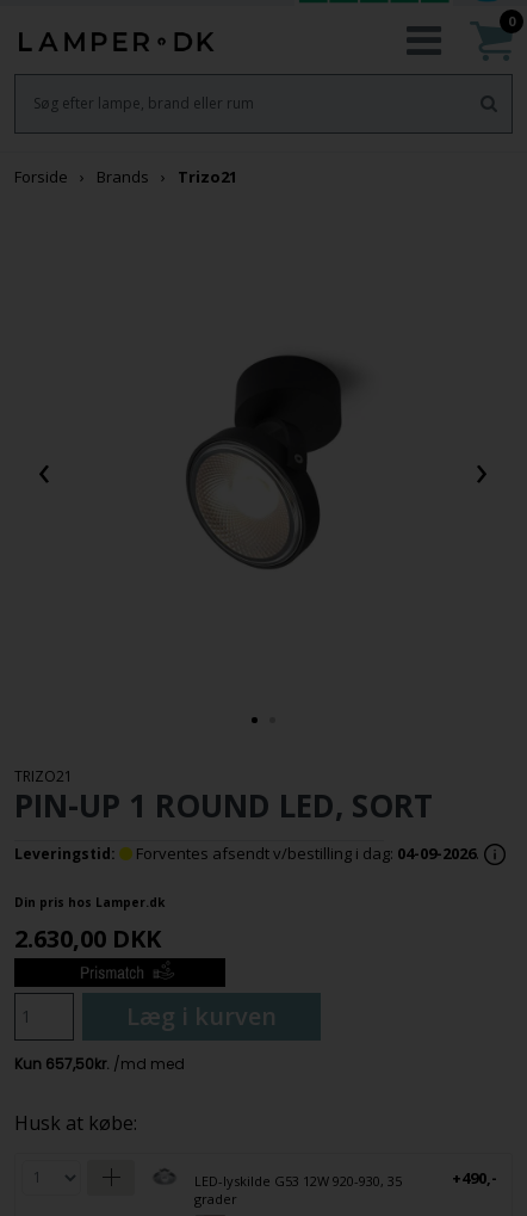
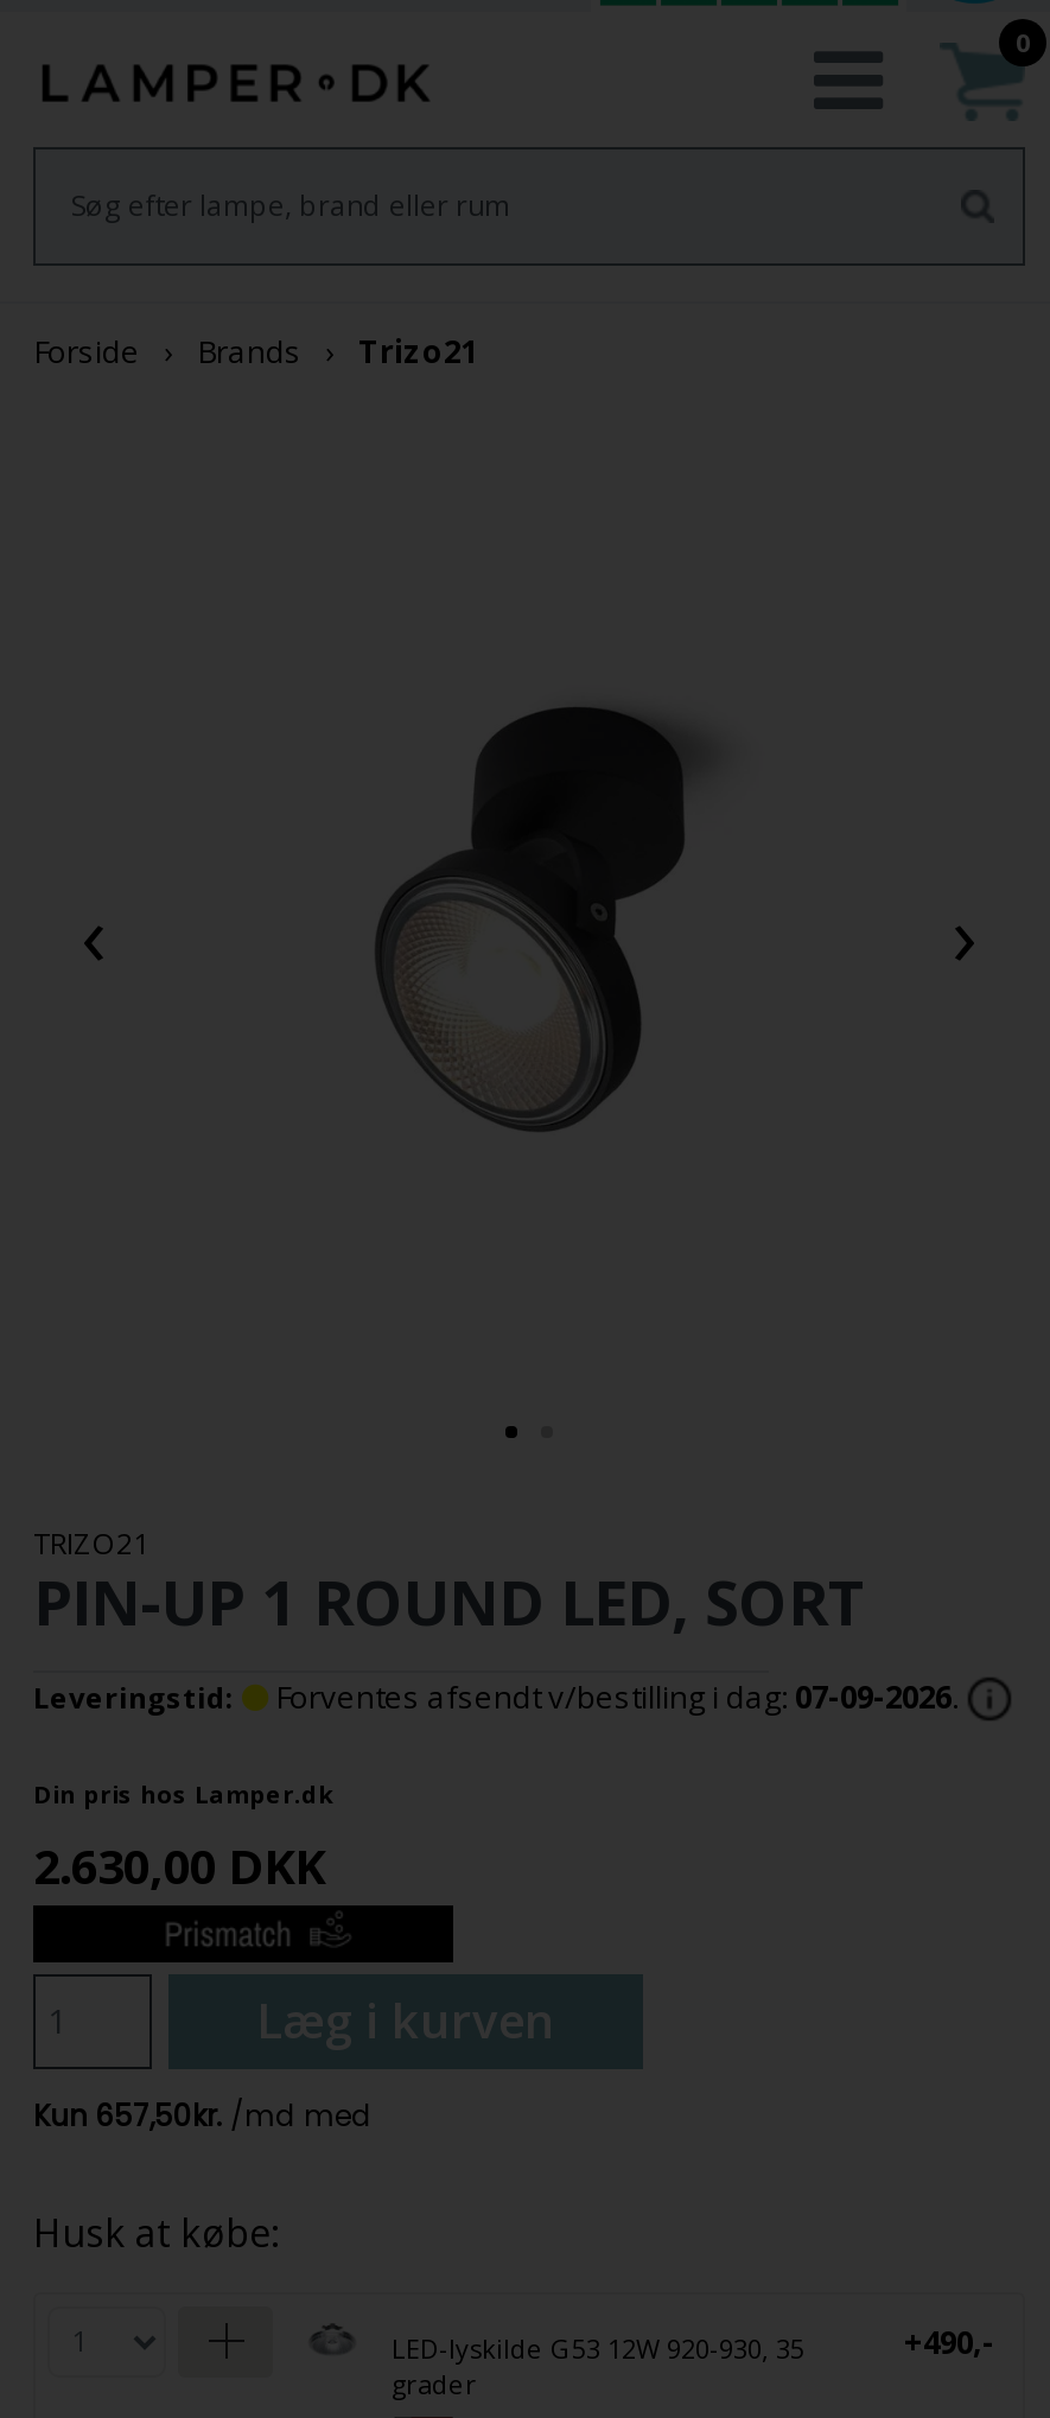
[132,842,479,863] Forventes afsendt v/bestilling i dag: 04-09-2026. -> [268,1674,959,1717] Forventes afsendt v/bestilling i dag: 07-09-2026.

